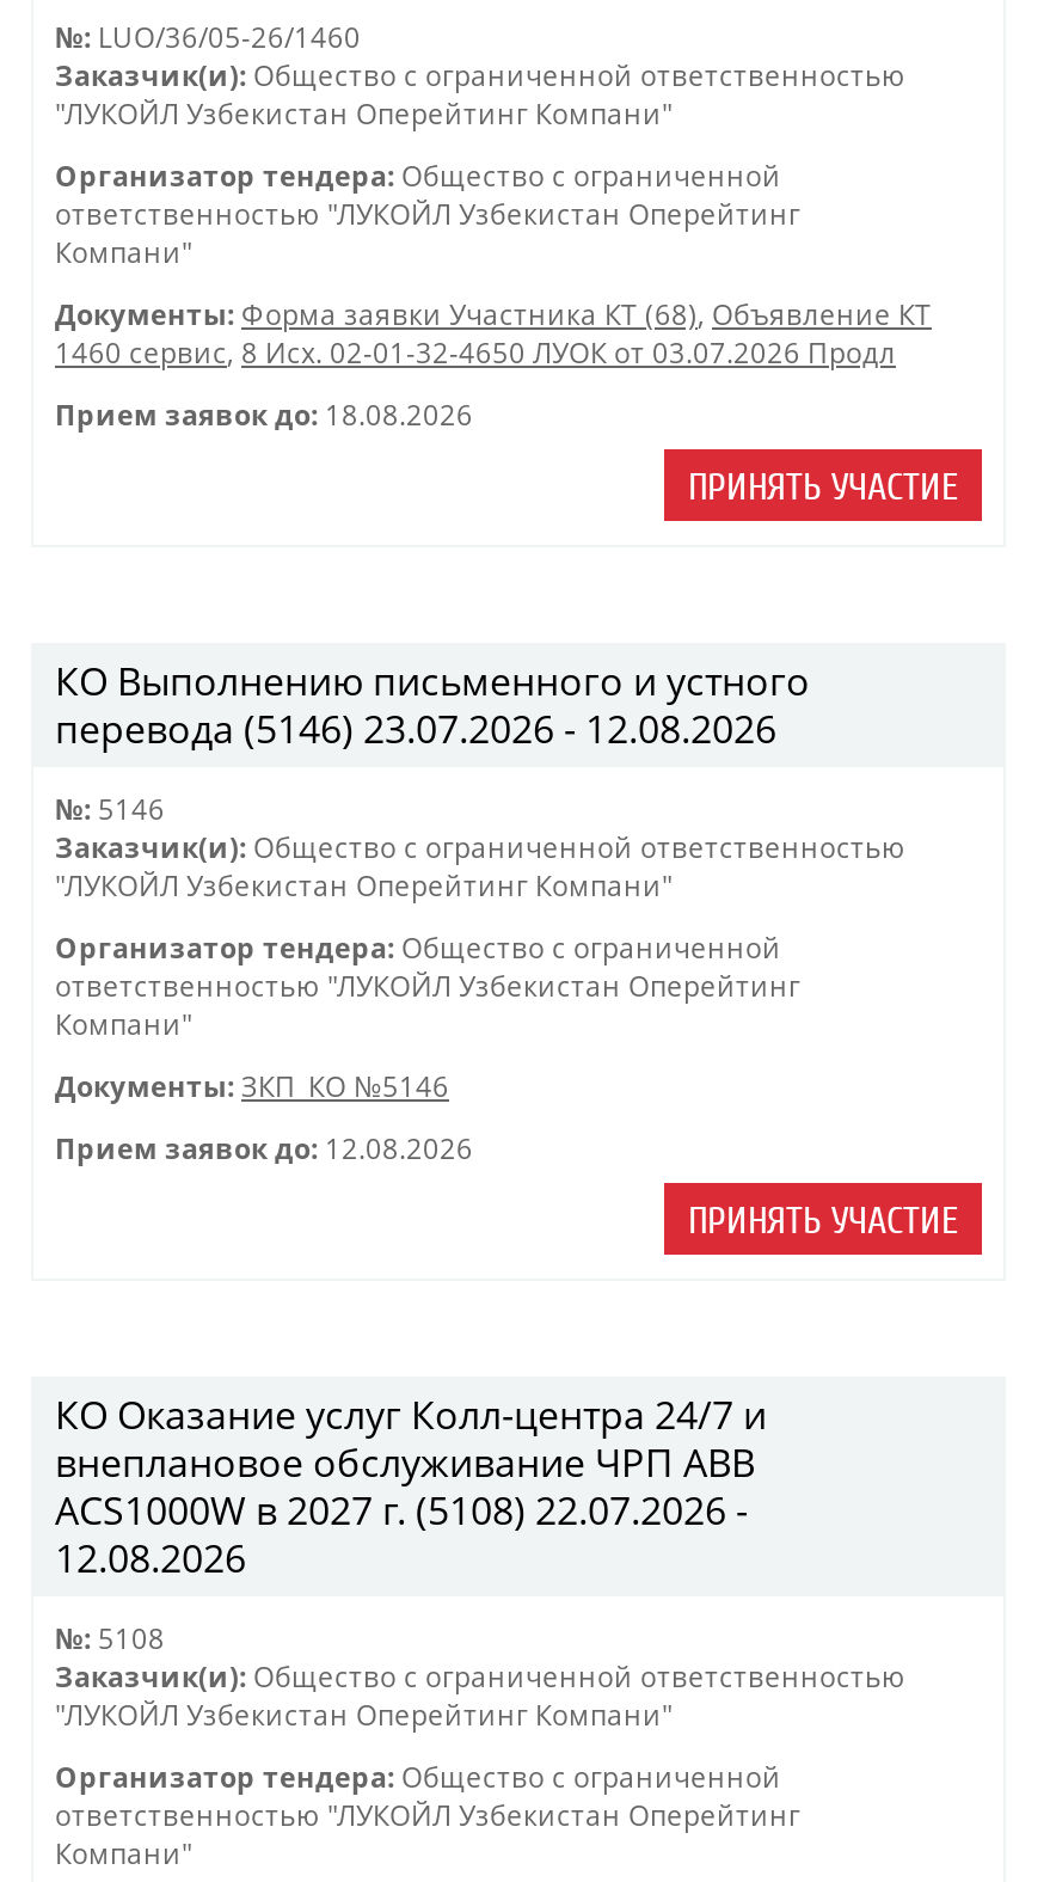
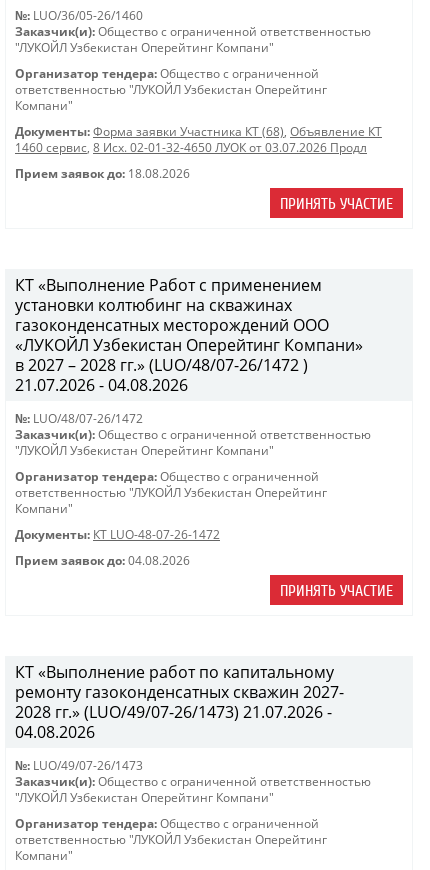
[55,655,810,755] КО Выполнению письменного и устного | перевода (5146) 23.07.2026 - 12.08.2026 -> [15,274,363,396] КТ «Выполнение Работ с применением | установки колтюбинг на скважинах | газоконденсатных месторождений ООО | «ЛУКОЙЛ Узбекистан Оперейтинг Компани» | в 2027 – 2028 гг.» (LUO/48/07-26/1472 ) | 21.07.2026 - 04.08.2026
[55,791,165,827] №: 5146 -> [15,411,143,426] №: LUO/48/07-26/1472
[55,1068,449,1104] Документы: ЗКП_КО №5146 -> [15,527,220,542] Документы: КТ LUO-48-07-26-1472
[55,1130,473,1166] Прием заявок до: 12.08.2026 -> [15,553,190,568] Прием заявок до: 04.08.2026
[55,1388,767,1584] КО Оказание услуг Колл-центра 24/7 и | внеплановое обслуживание ЧРП АВВ | ACS1000W в 2027 г. (5108) 22.07.2026 - | 12.08.2026 -> [15,661,344,743] КТ «Выполнение работ по капитальному | ремонту газоконденсатных скважин 2027- | 2028 гг.» (LUO/49/07-26/1473) 21.07.2026 - | 04.08.2026
[55,1620,165,1656] №: 5108 -> [15,758,143,773] №: LUO/49/07-26/1473

